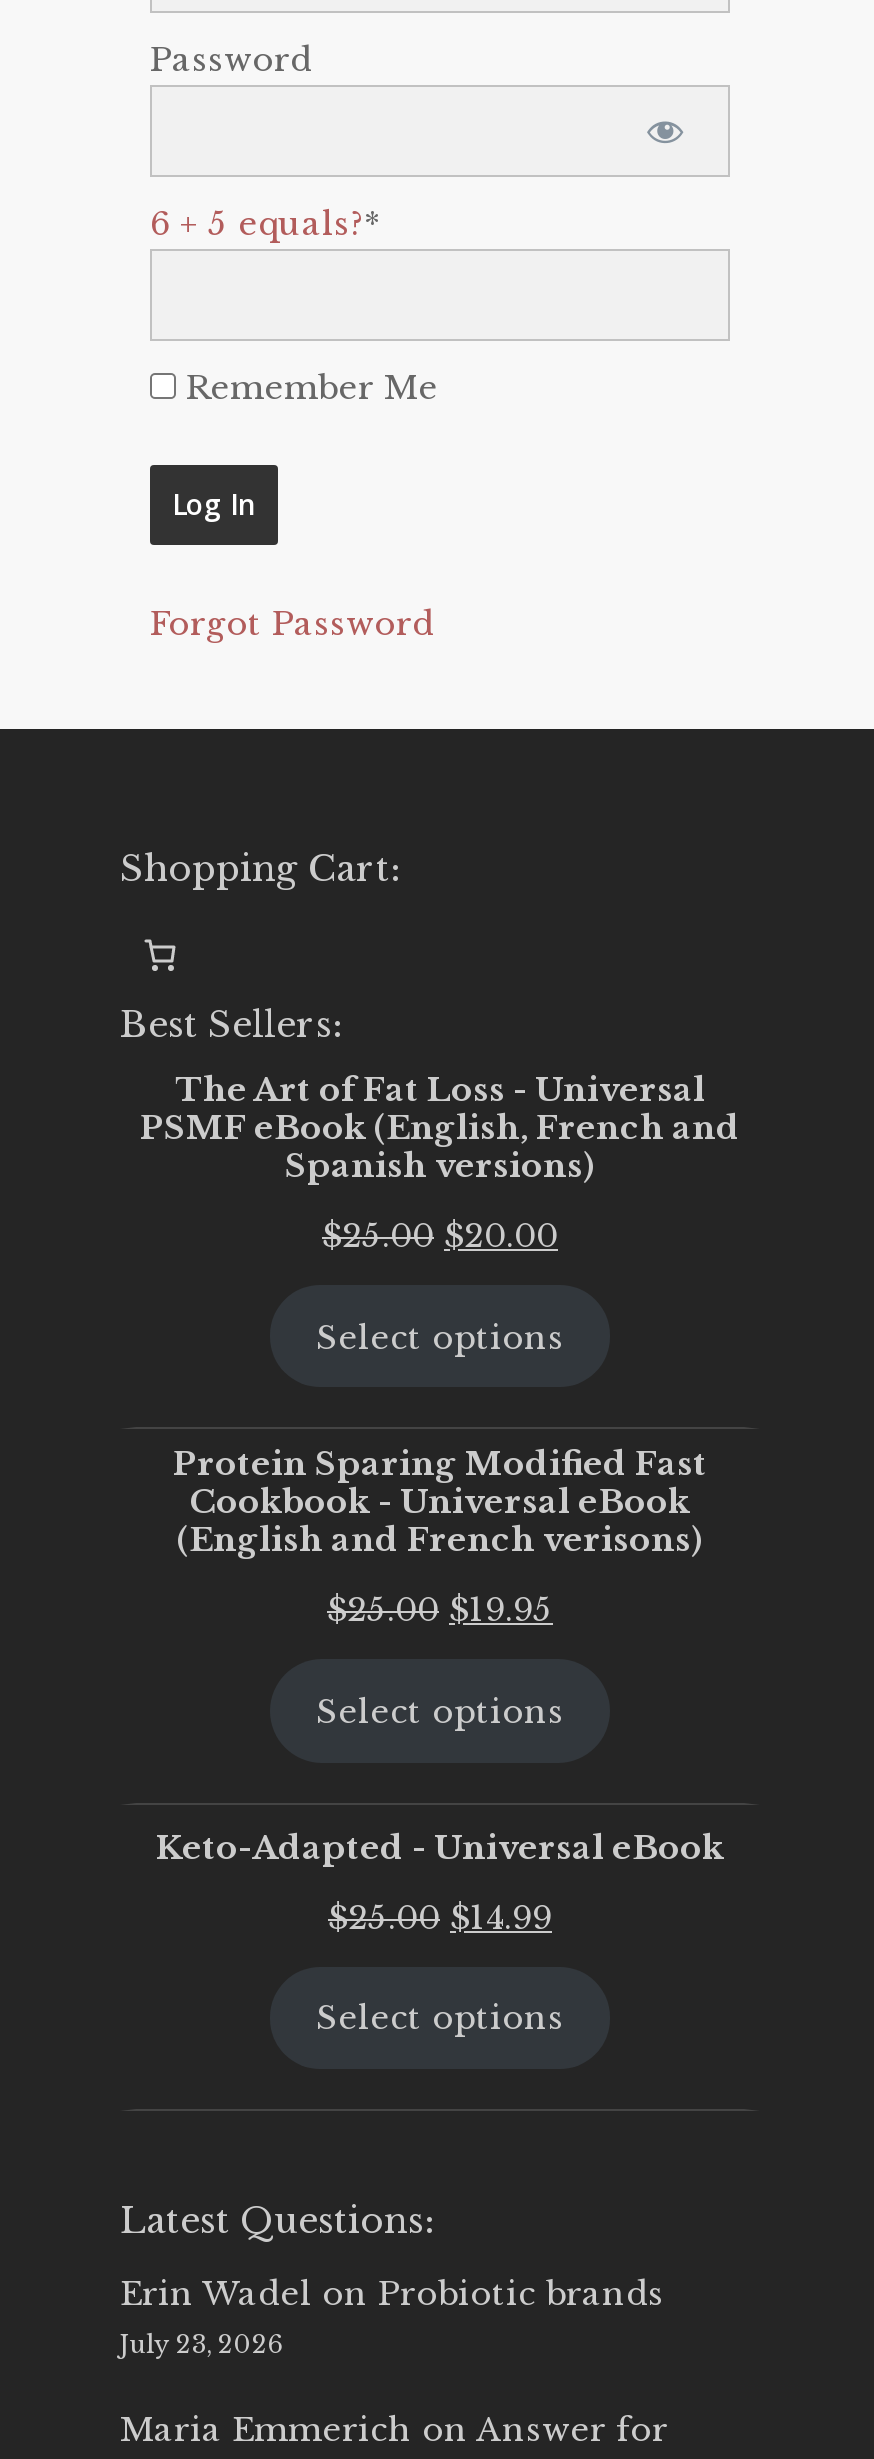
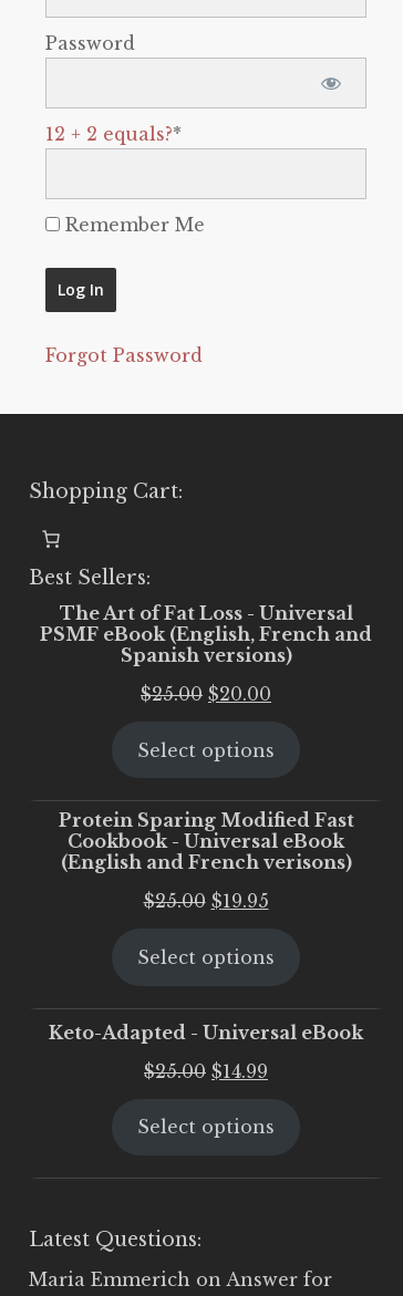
[150,203,380,243] 6 + 5 equals?* -> [45,123,182,145] 12 + 2 equals?*
[120,2273,664,2359] Erin Wadel on Probiotic brands | July 23, 2026 -> none

